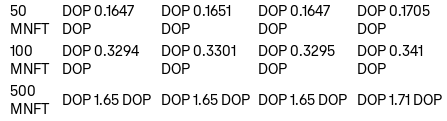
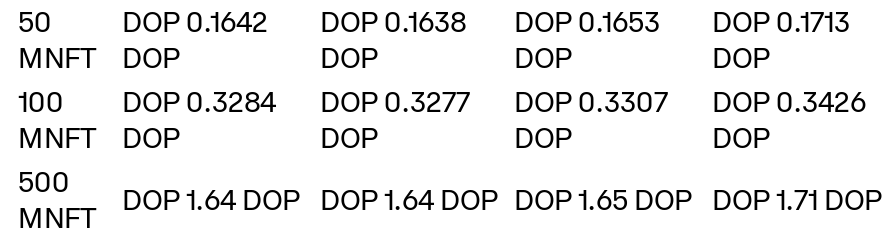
[62,2,134,20] DOP 0.1647 -> [122,5,268,41] DOP 0.1642
[161,2,231,20] DOP 0.1651 -> [320,5,466,41] DOP 0.1638
[258,2,330,20] DOP 0.1647 -> [514,5,660,41] DOP 0.1653
[357,2,430,20] DOP 0.1705 -> [712,5,850,41] DOP 0.1713
[62,42,139,60] DOP 0.3294 -> [122,85,276,121] DOP 0.3284
[161,42,236,60] DOP 0.3301 -> [320,85,470,121] DOP 0.3277
[258,42,335,60] DOP 0.3295 -> [514,85,668,121] DOP 0.3307
[357,42,423,60] DOP 0.341 -> [712,85,866,121] DOP 0.3426
[62,91,442,109] DOP 1.65 DOP DOP 1.65 DOP DOP 1.65 DOP DOP 1.71 DOP -> [122,183,882,219] DOP 1.64 DOP DOP 1.64 DOP DOP 1.65 DOP DOP 1.71 DOP

